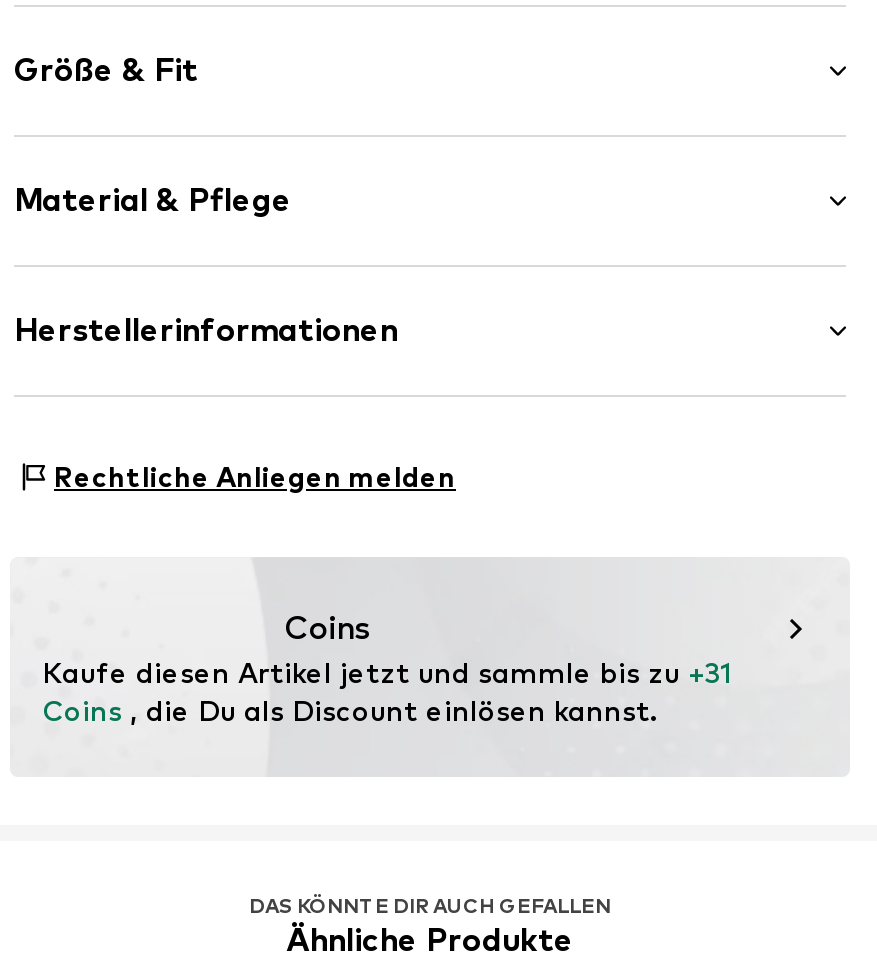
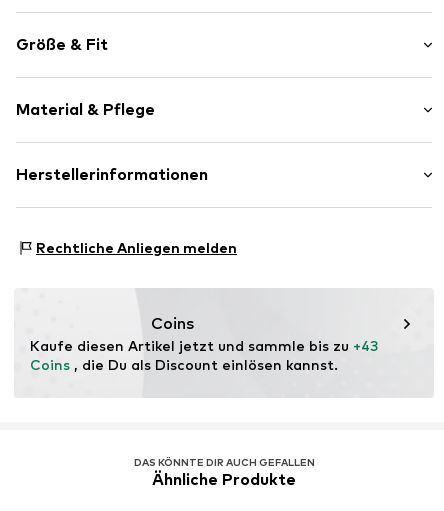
[42,654,732,688] Kaufe diesen Artikel jetzt und sammle bis zu +31 -> [30,337,378,354] Kaufe diesen Artikel jetzt und sammle bis zu +43

